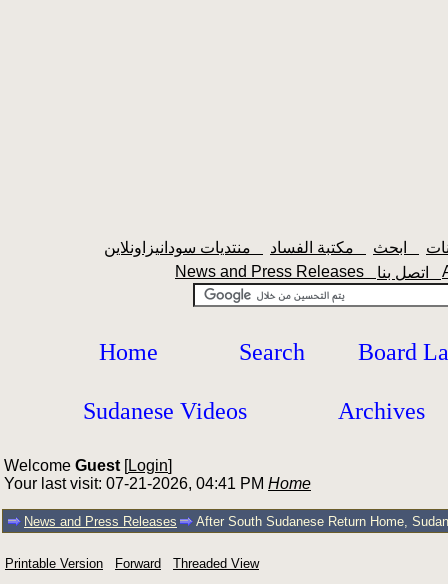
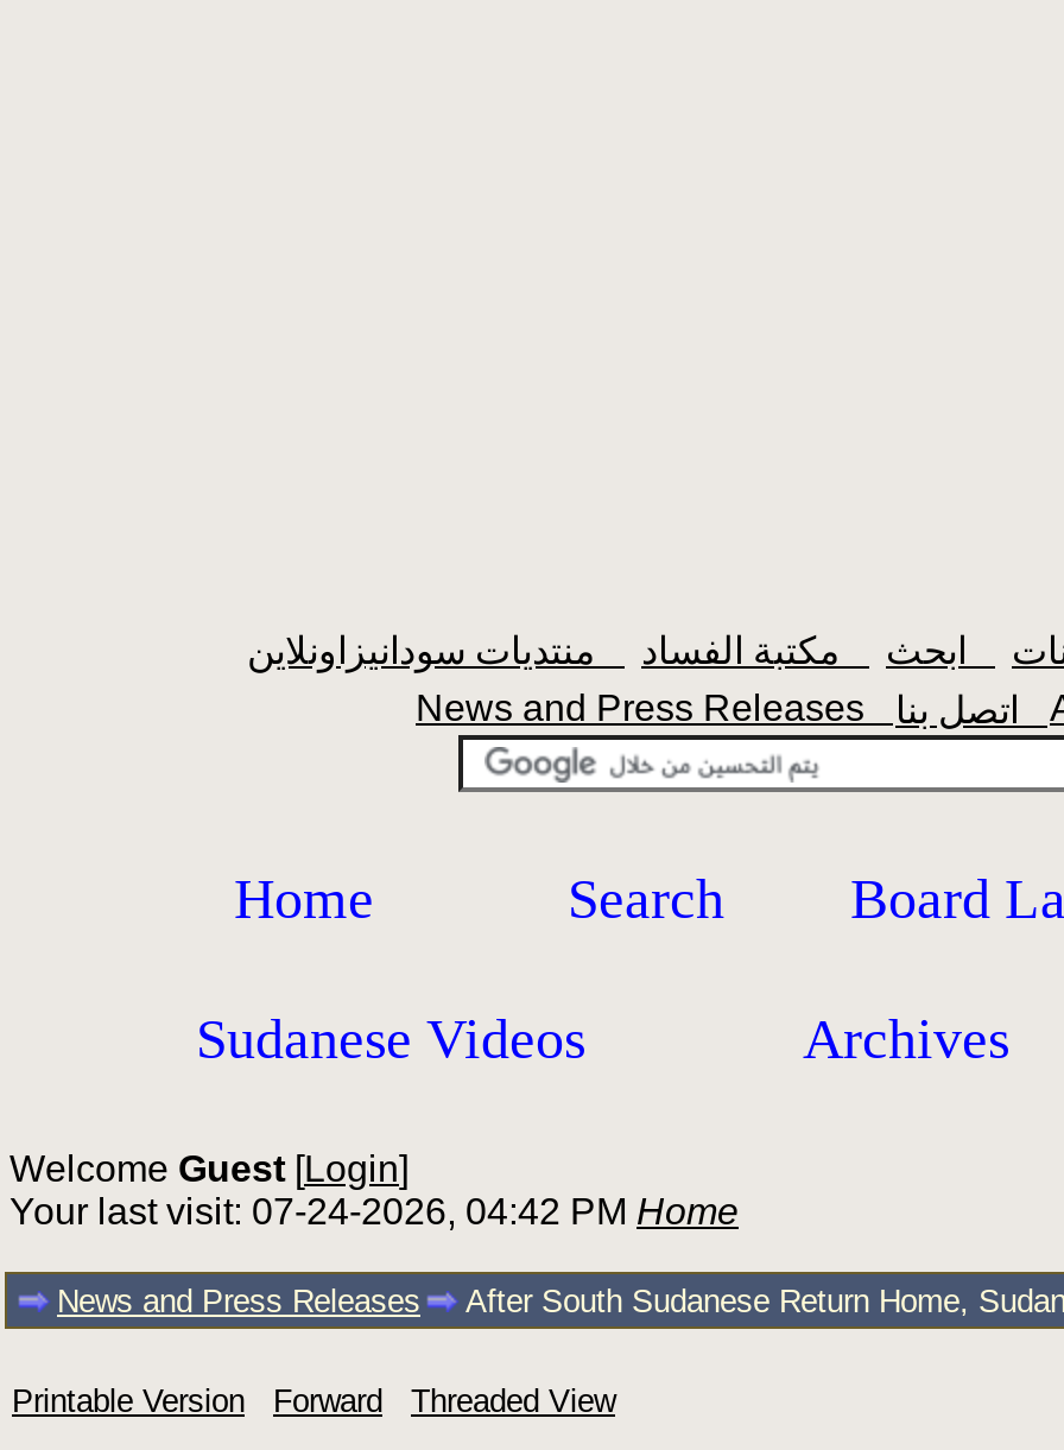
[4,475,311,492] Your last visit: 07-21-2026, 04:41 PM Home -> [9,1191,739,1231] Your last visit: 07-24-2026, 04:42 PM Home

